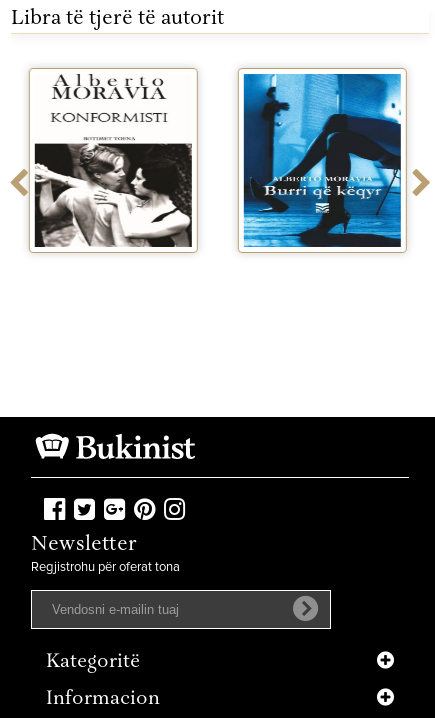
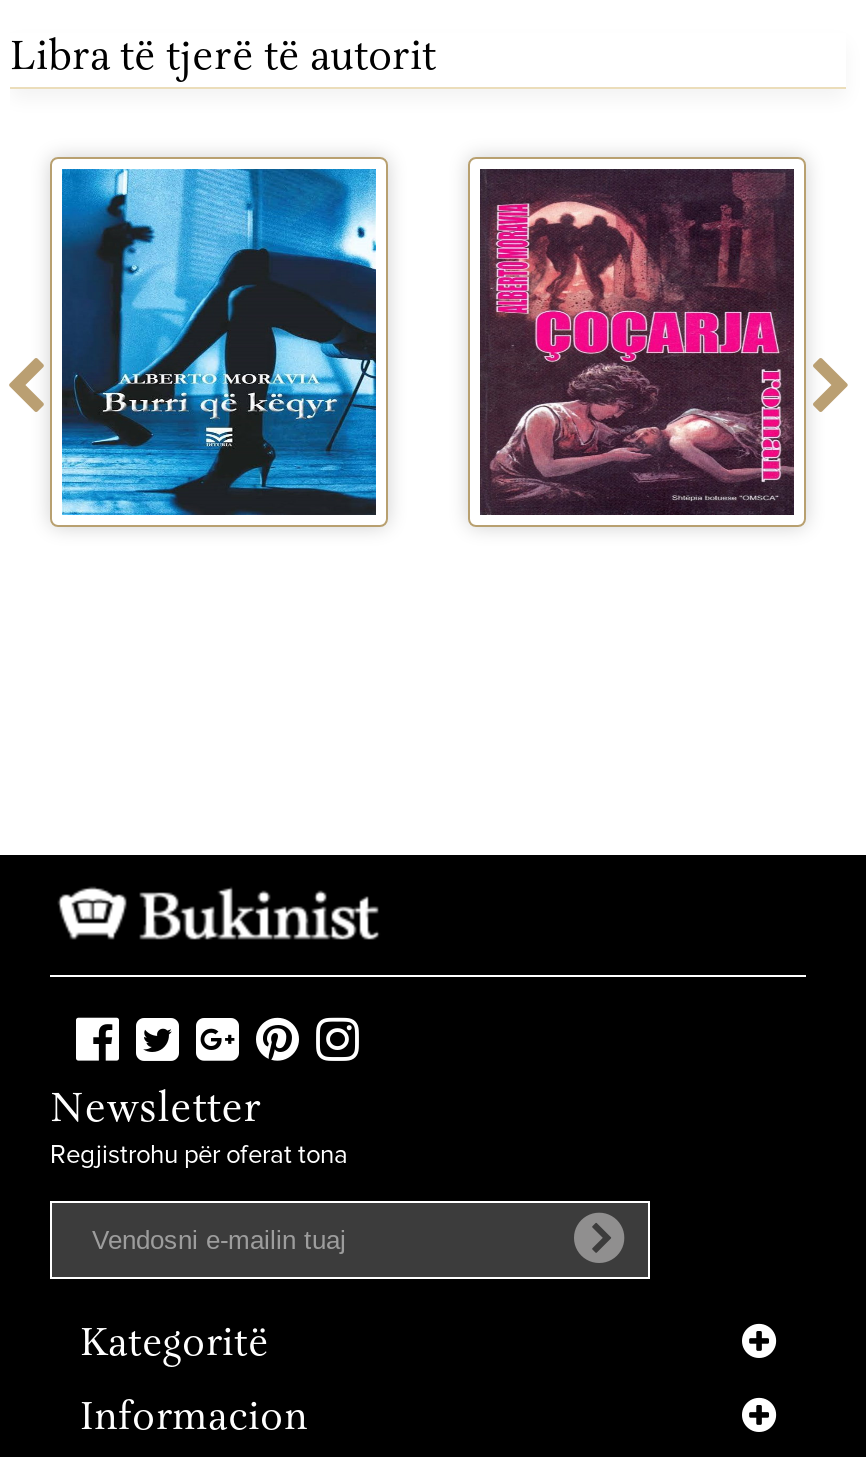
[34,73,197,248] [image] -> [50,167,384,517] [image]
[243,73,406,248] [image] -> [468,167,802,517] [image]

